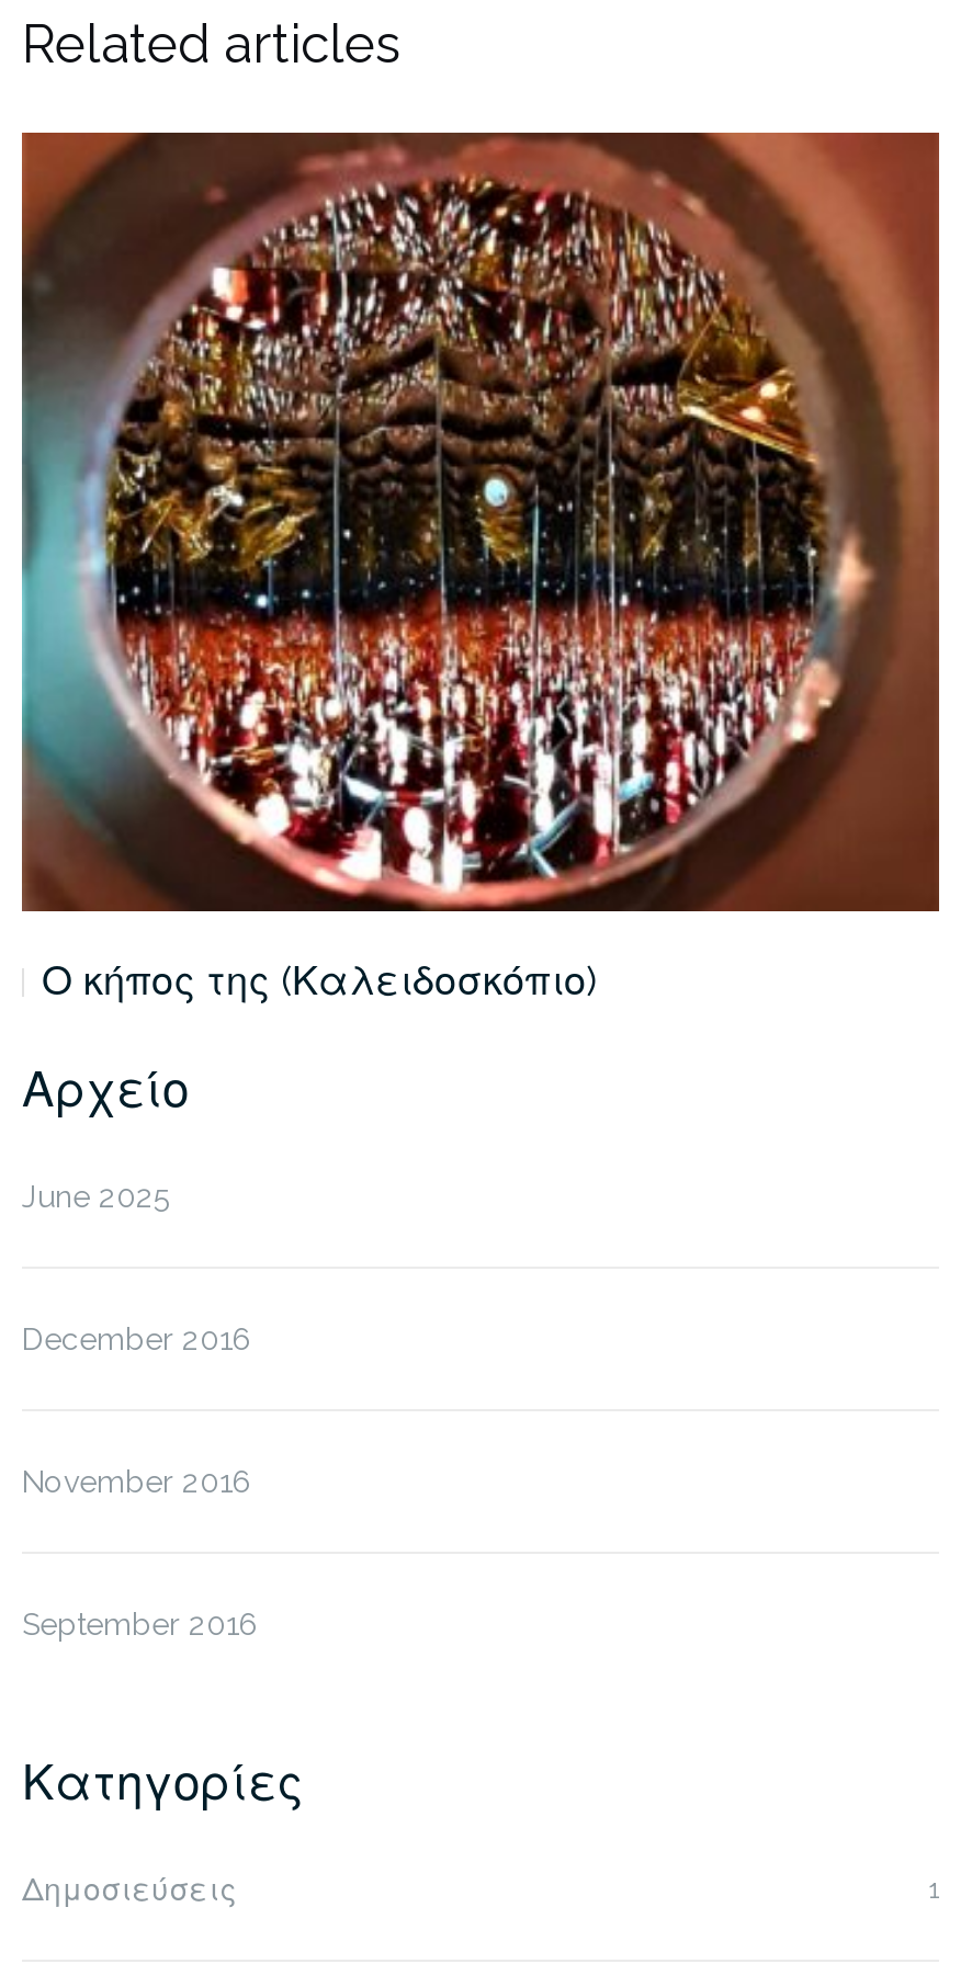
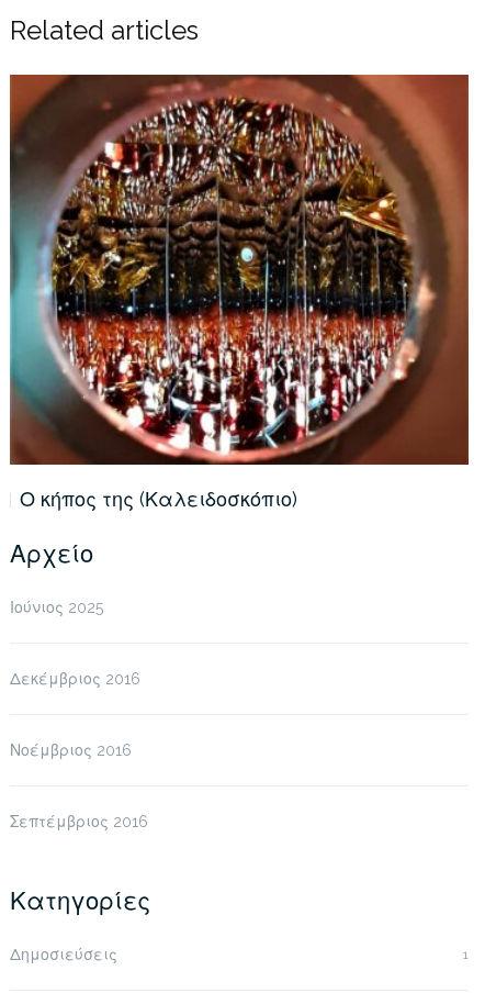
[22,1179,169,1215] June 2025 -> [10,599,103,617] Ιούνιος 2025
[22,1322,252,1357] December 2016 -> [10,670,140,688] Δεκέμβριος 2016
[22,1465,252,1500] November 2016 -> [10,742,132,759] Νοέμβριος 2016
[22,1607,259,1642] September 2016 -> [10,813,148,831] Σεπτέμβριος 2016

